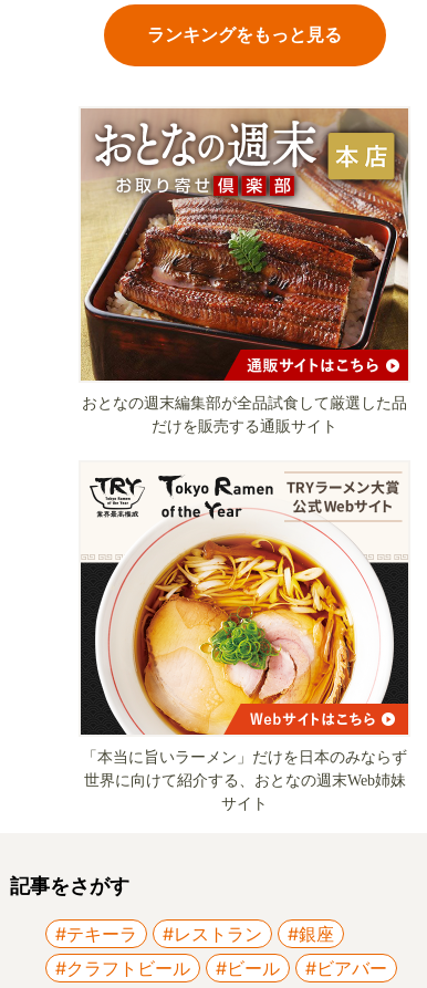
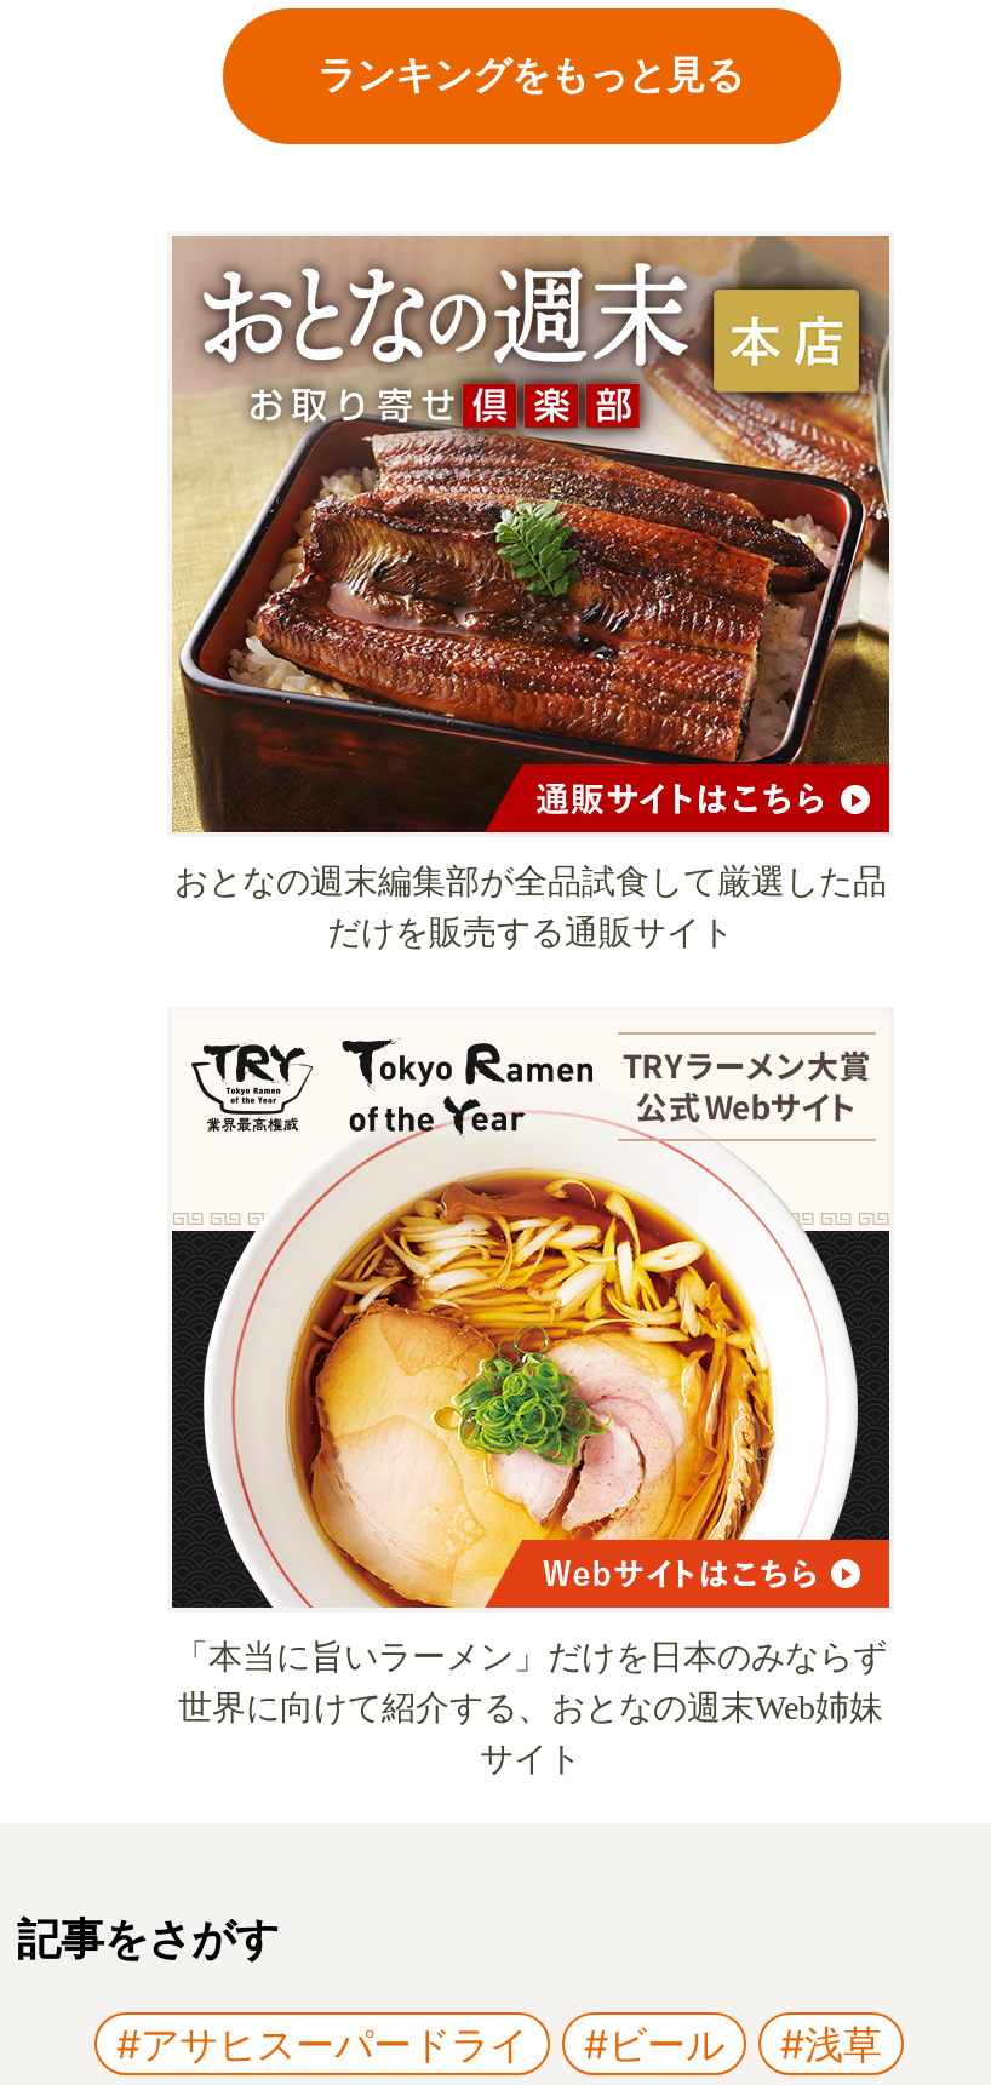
[55,922,334,979] #テキーラ | #レストラン | #銀座 | #クラフトビール -> [116,2019,528,2067] #アサヒスーパードライ
[305,957,387,979] #ビアバー -> [780,2019,882,2067] #浅草

